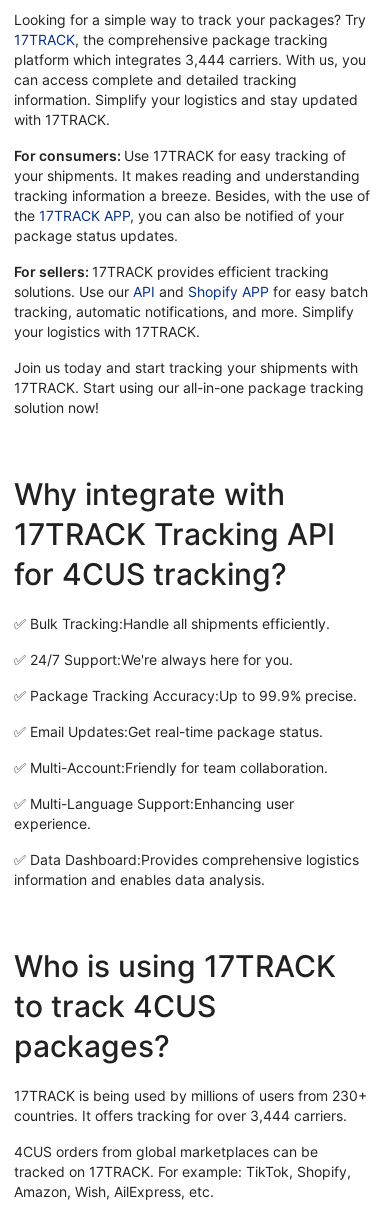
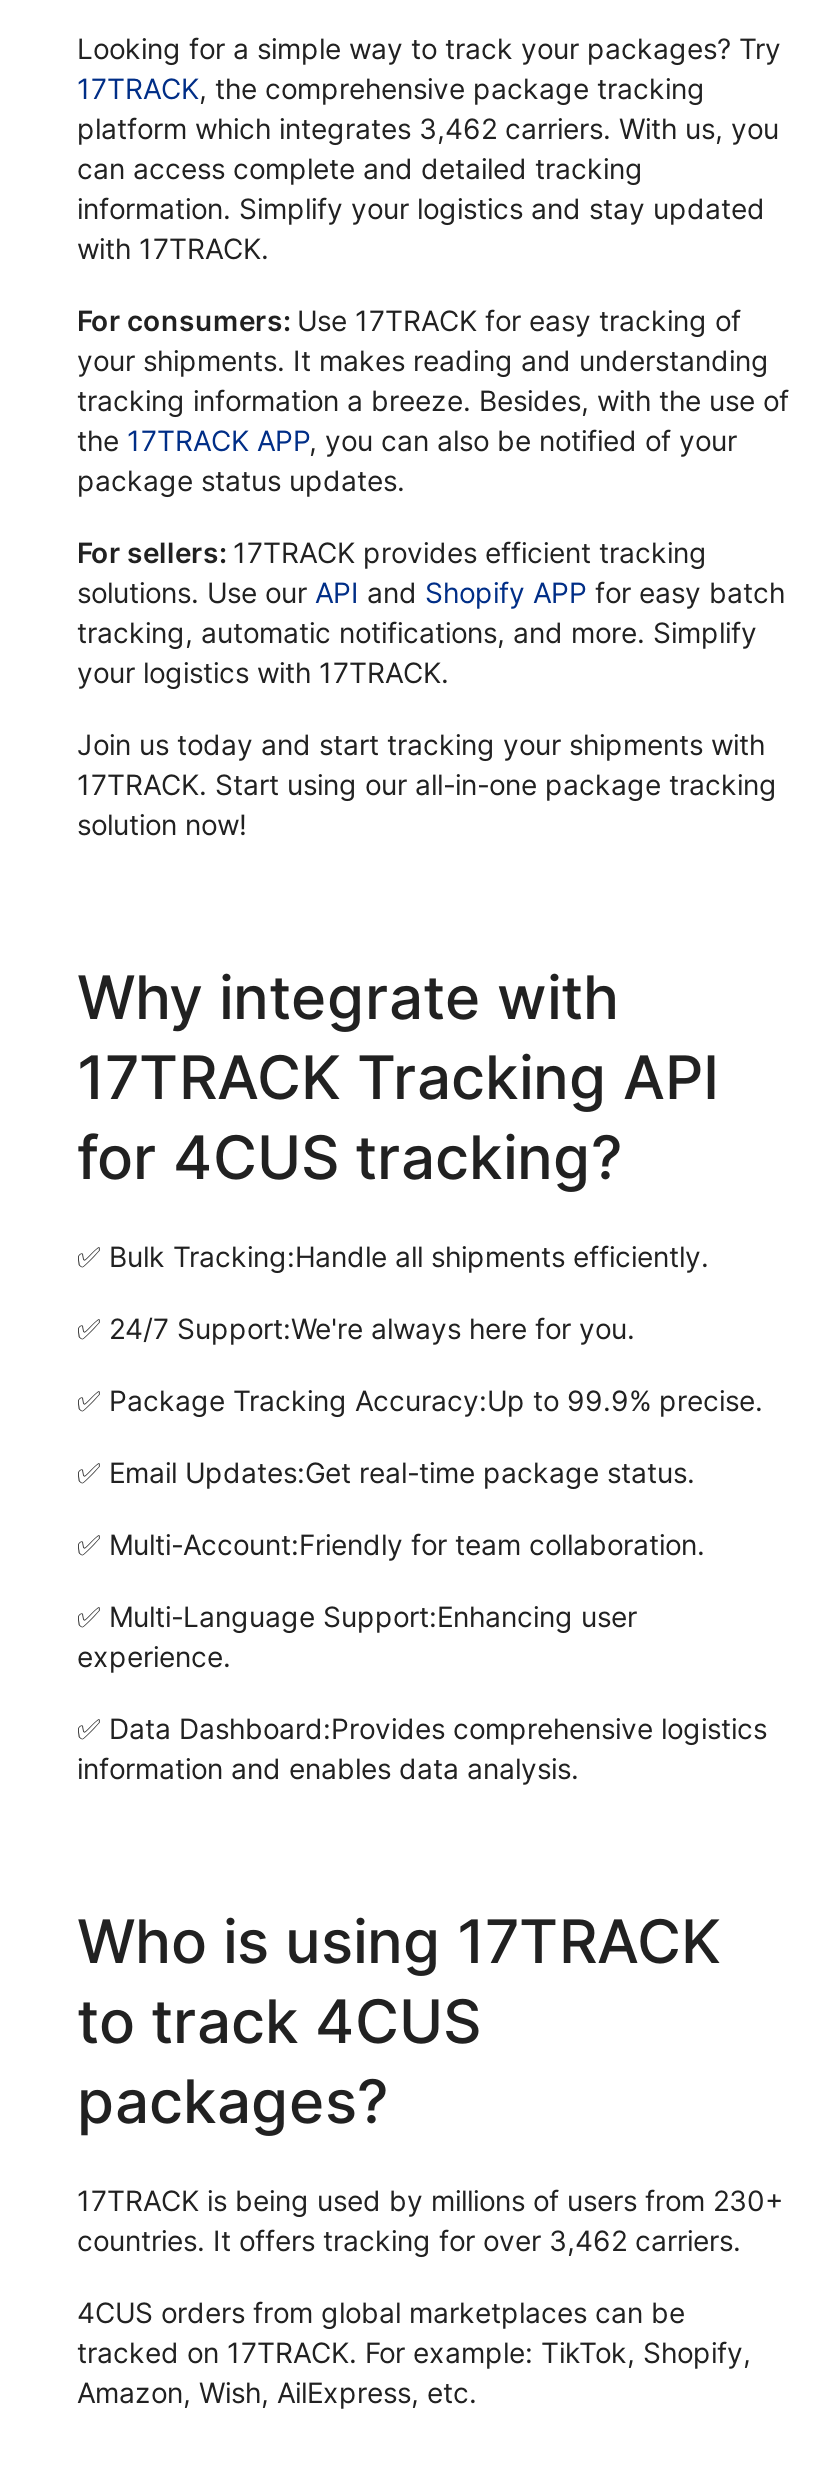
[14,51,366,68] platform which integrates 3,444 carriers. With us, you -> [77,112,779,146] platform which integrates 3,462 carriers. With us, you
[14,1107,347,1124] countries. It offers tracking for over 3,444 carriers. -> [77,2224,741,2258] countries. It offers tracking for over 3,462 carriers.

